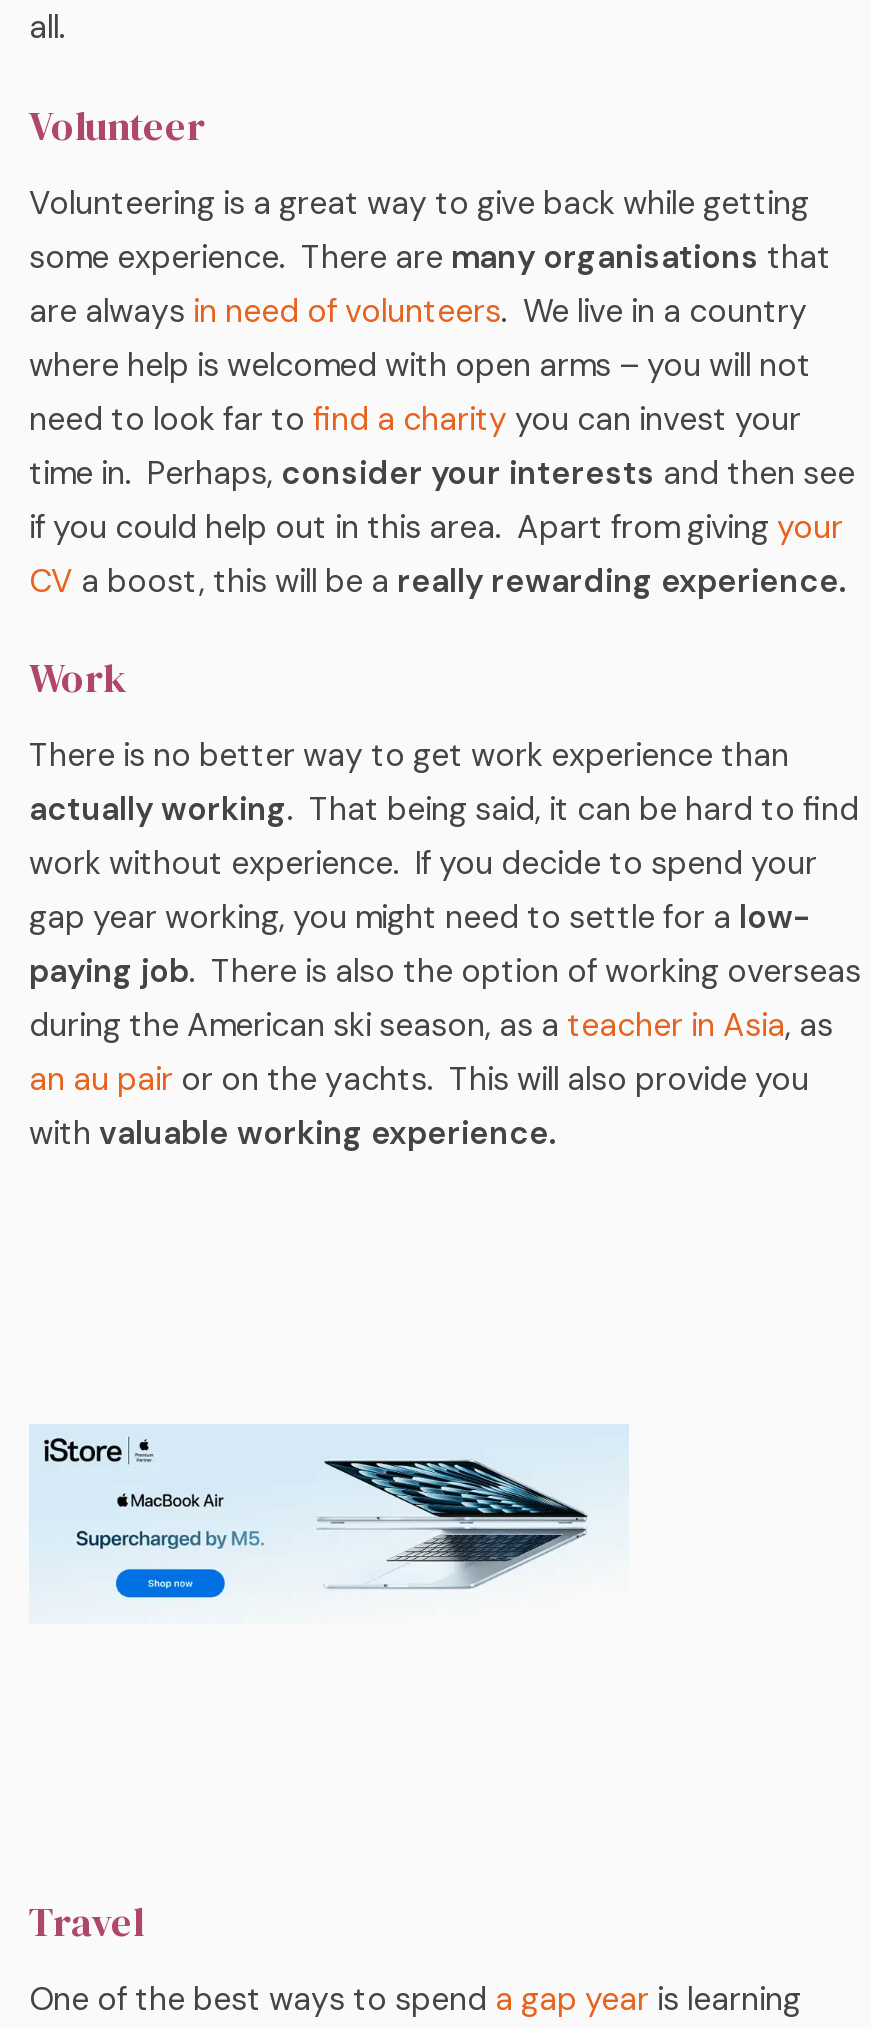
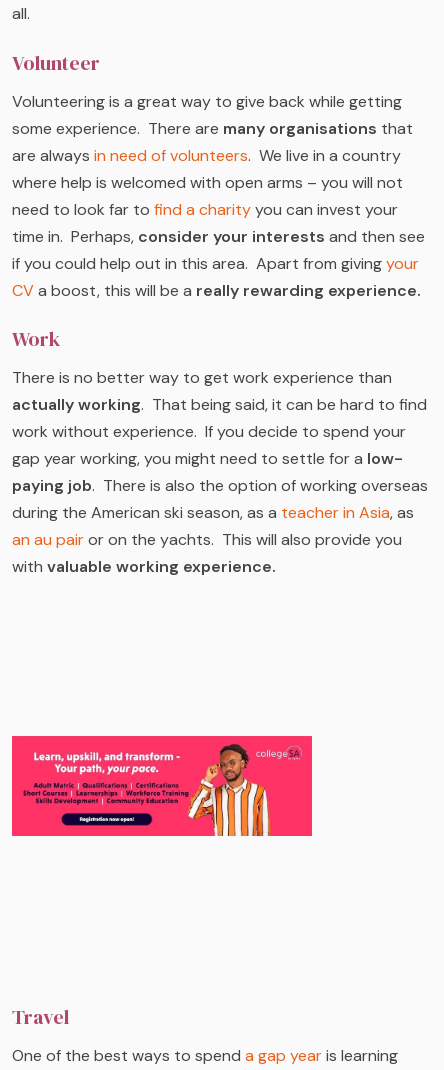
[29,1424,629,1604] [image] -> [11,735,313,837] [image]

